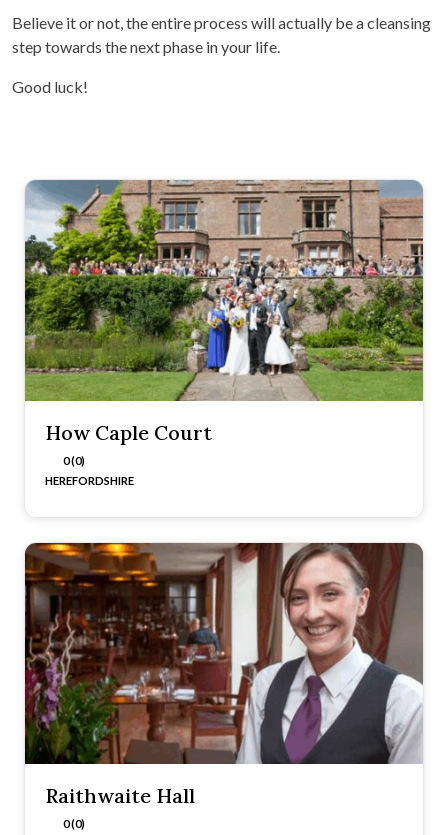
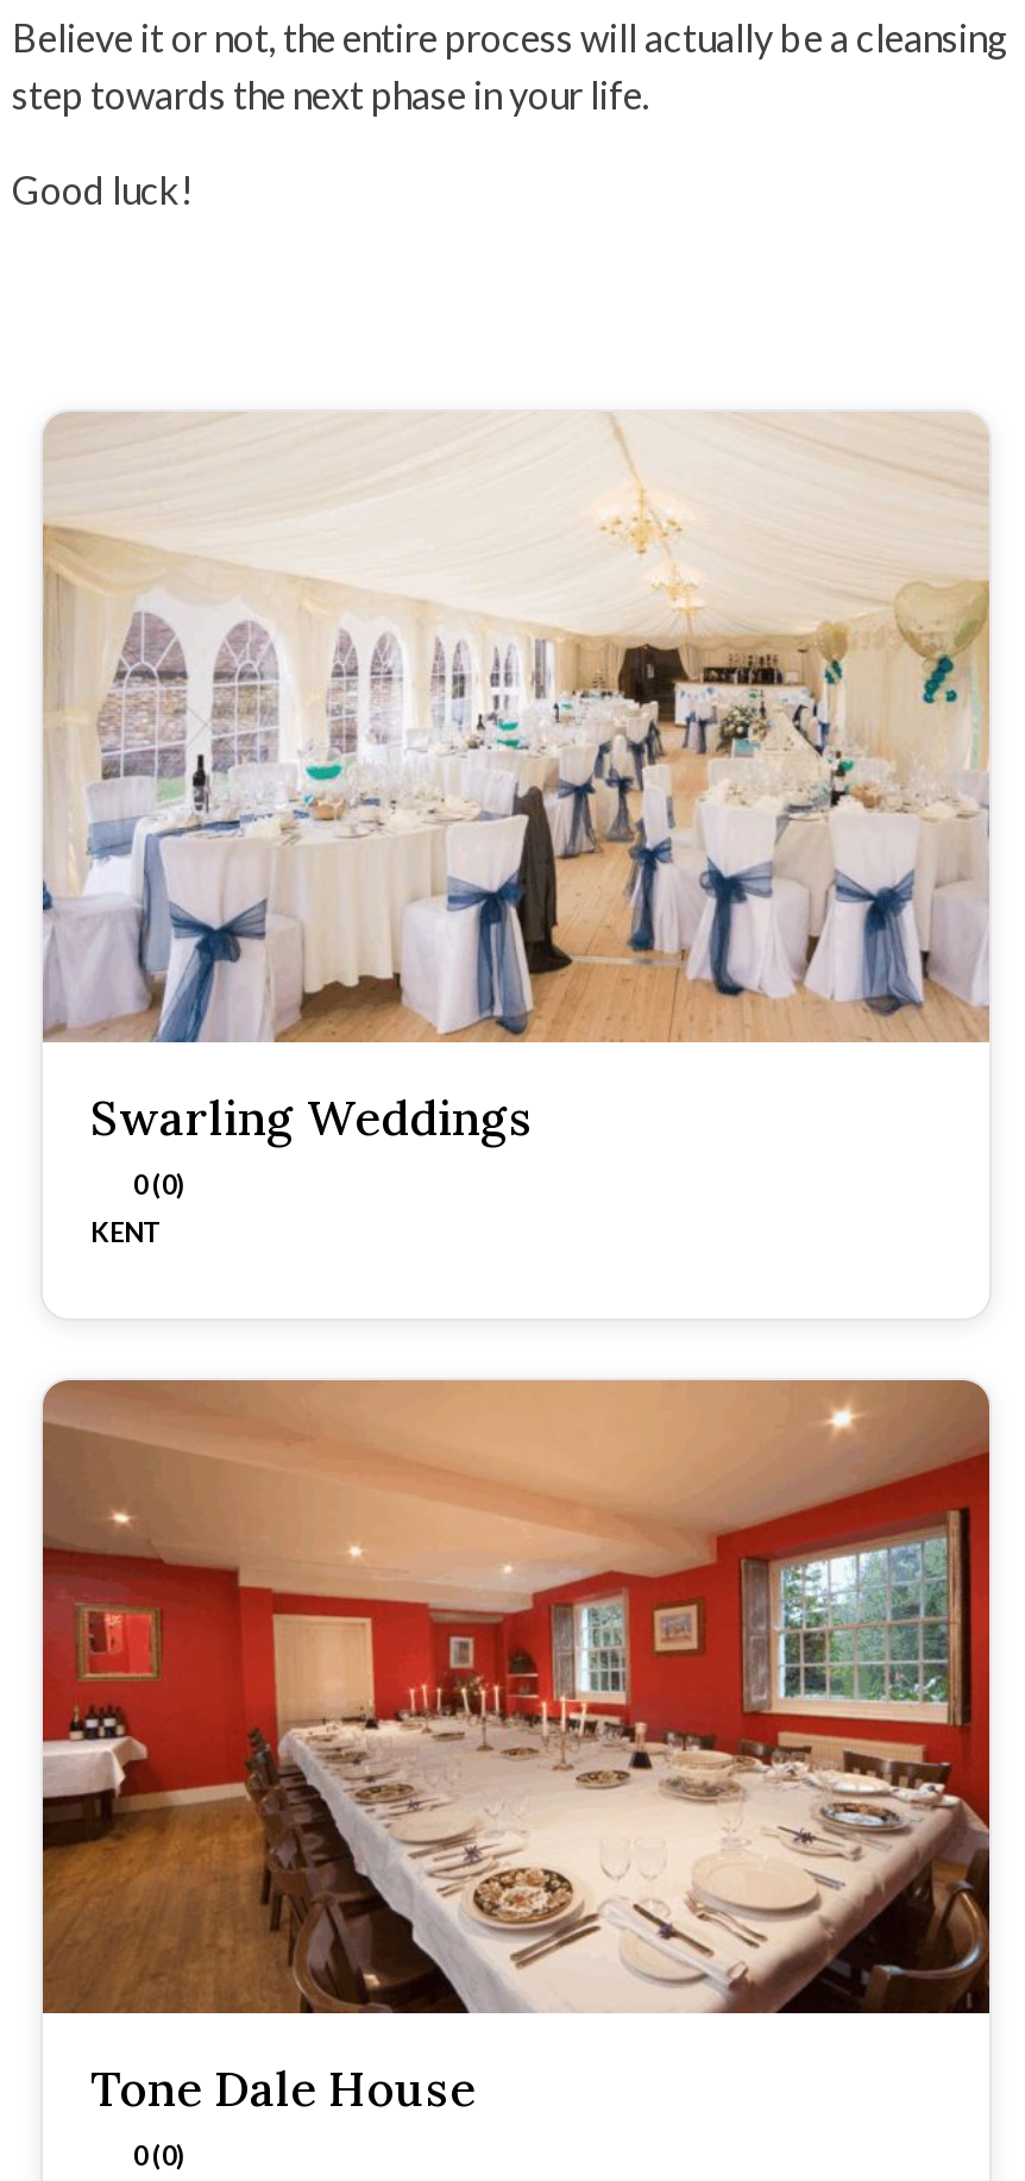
[24,179,424,445] [image] | How Caple Court -> [40,412,989,1148] [image] | Swarling Weddings
[45,474,134,487] HEREFORDSHIRE -> [90,1217,162,1248] KENT
[24,542,424,808] [image] | Raithwaite Hall -> [40,1378,992,2117] [image] | Tone Dale House

